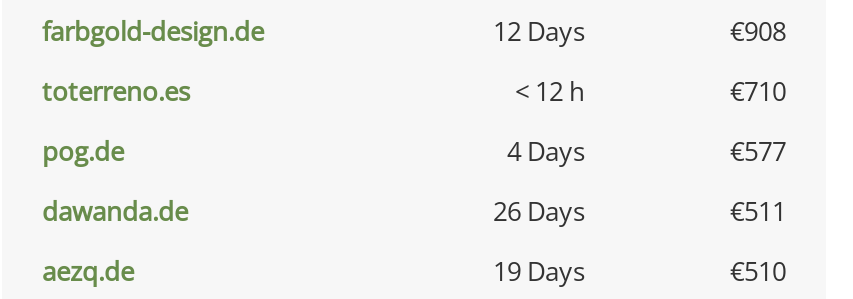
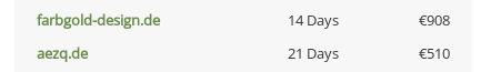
[493,13,585,49] 12 Days -> [287,10,338,30] 14 Days
[42,73,786,229] toterreno.es | < 12 h | €710 | pog.de | 4 Days | €577 | dawanda.de | 26 Days | €511 -> none
[493,253,585,289] 19 Days -> [287,43,338,63] 21 Days

